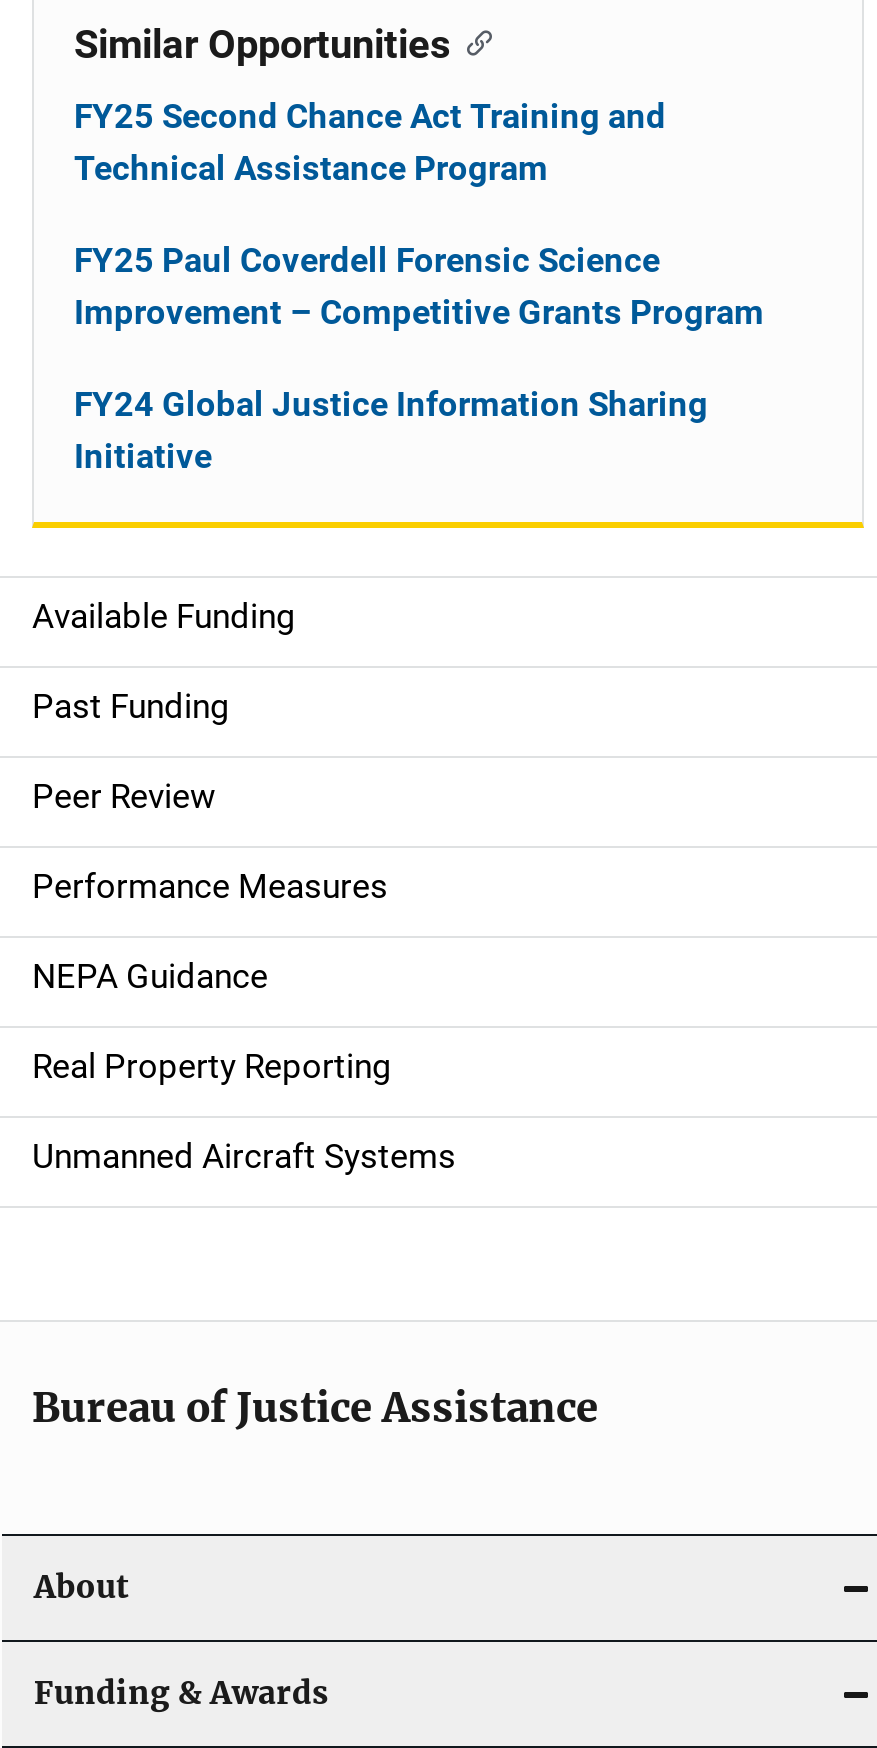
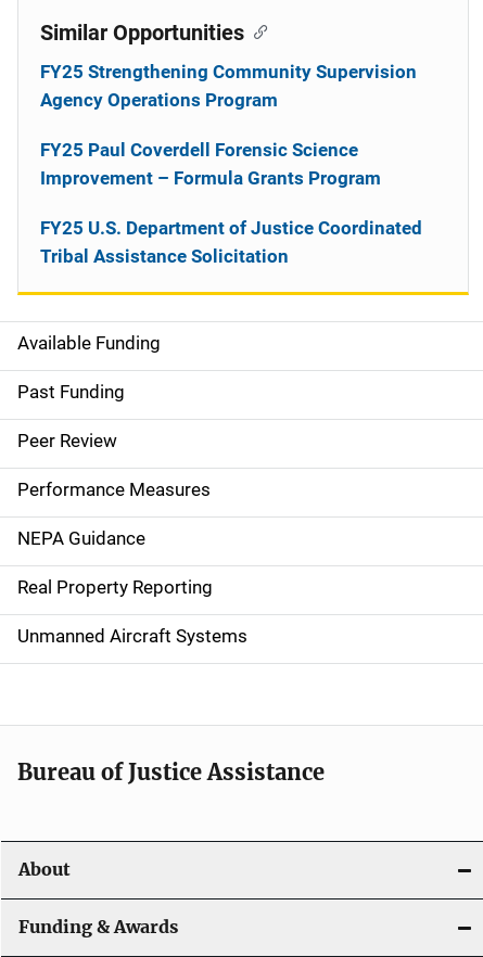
[74,96,666,188] FY25 Second Chance Act Training and | Technical Assistance Program -> [40,61,417,111] FY25 Strengthening Community Supervision | Agency Operations Program
[74,292,764,332] Improvement – Competitive Grants Program -> [40,167,381,189] Improvement – Formula Grants Program
[74,384,708,476] FY24 Global Justice Information Sharing | Initiative -> [40,217,422,267] FY25 U.S. Department of Justice Coordinated | Tribal Assistance Solicitation

